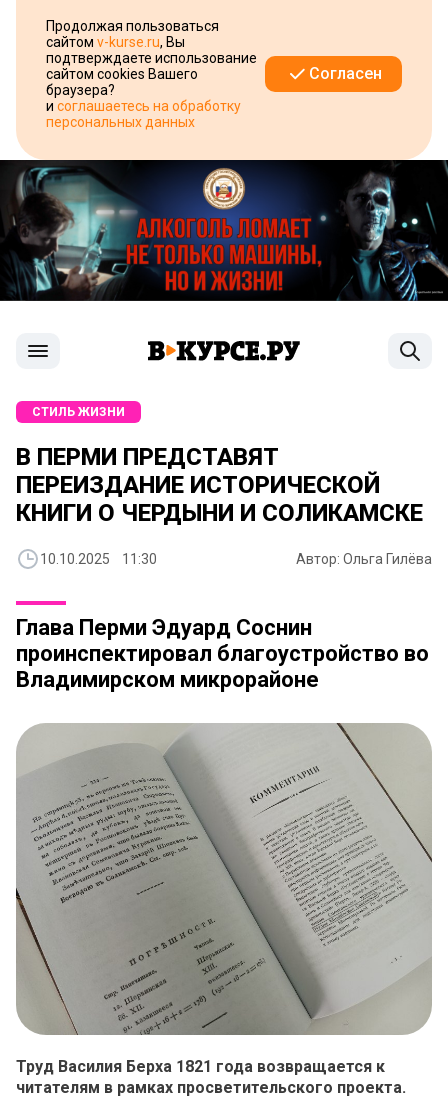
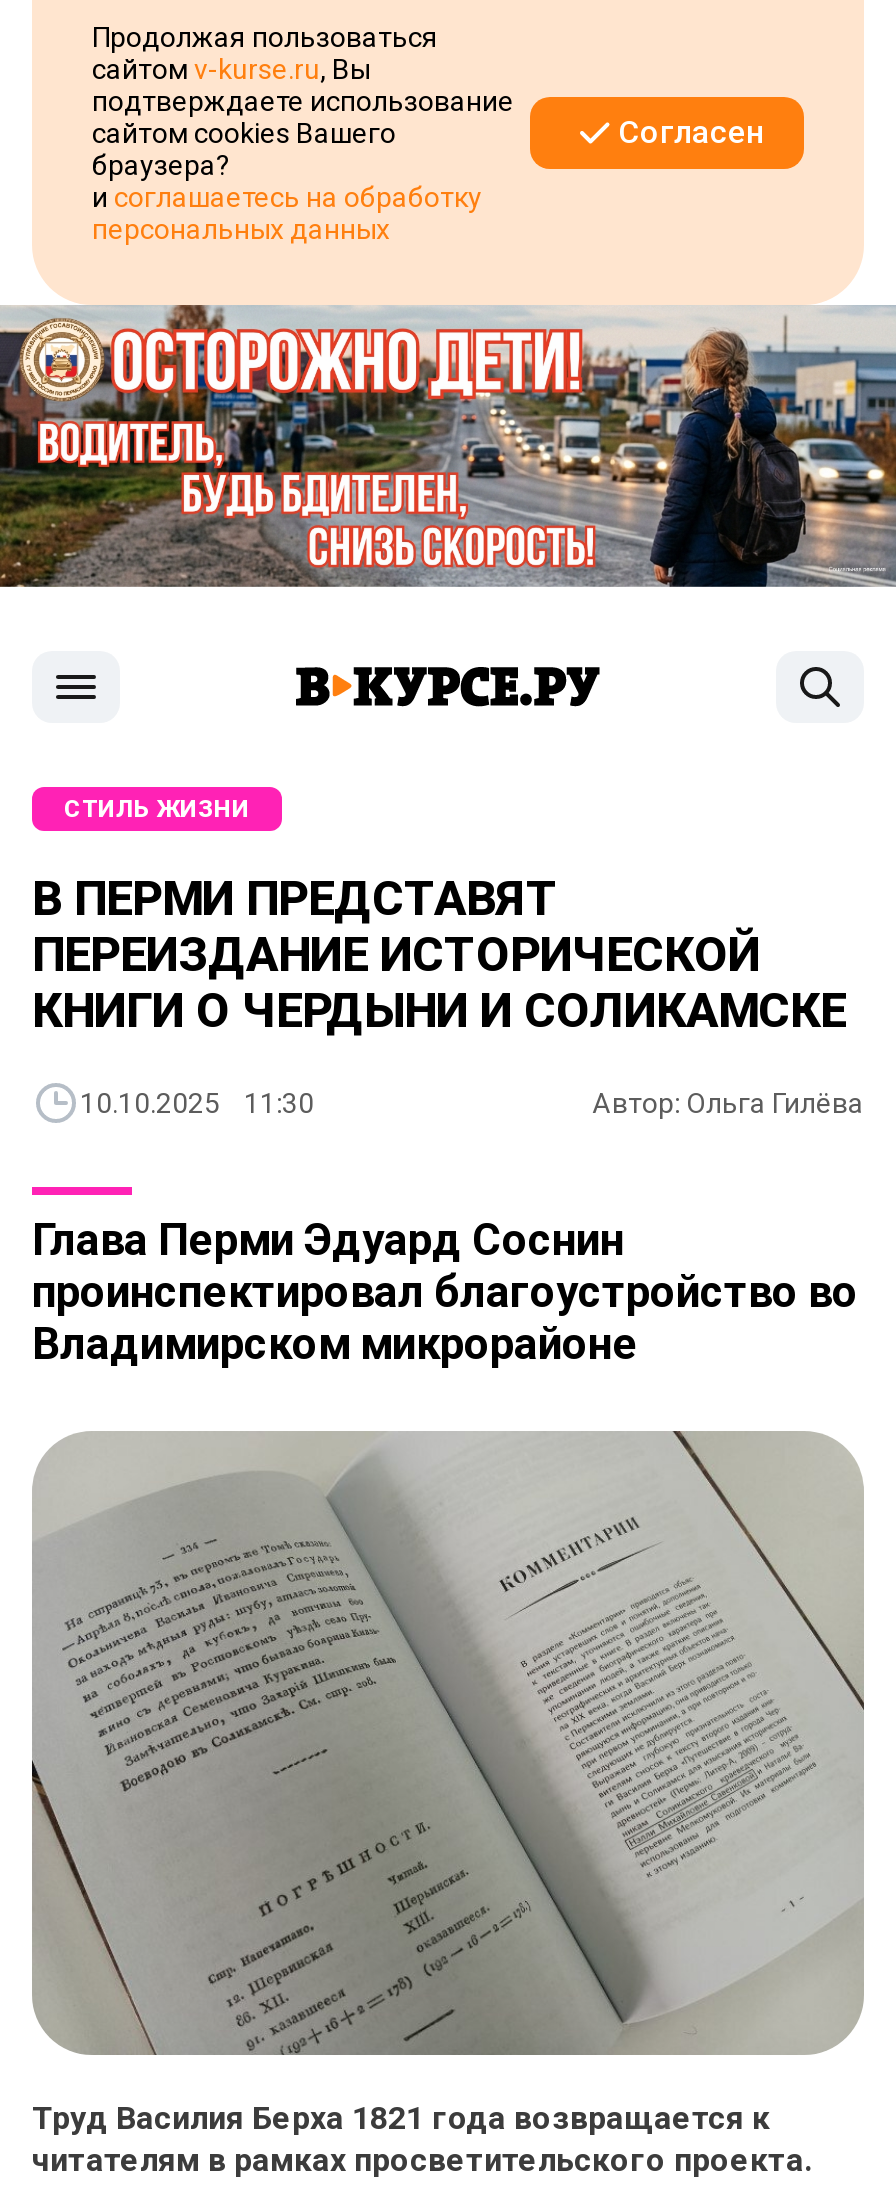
[3,159,445,302] [image] -> [6,303,890,589] [image]

